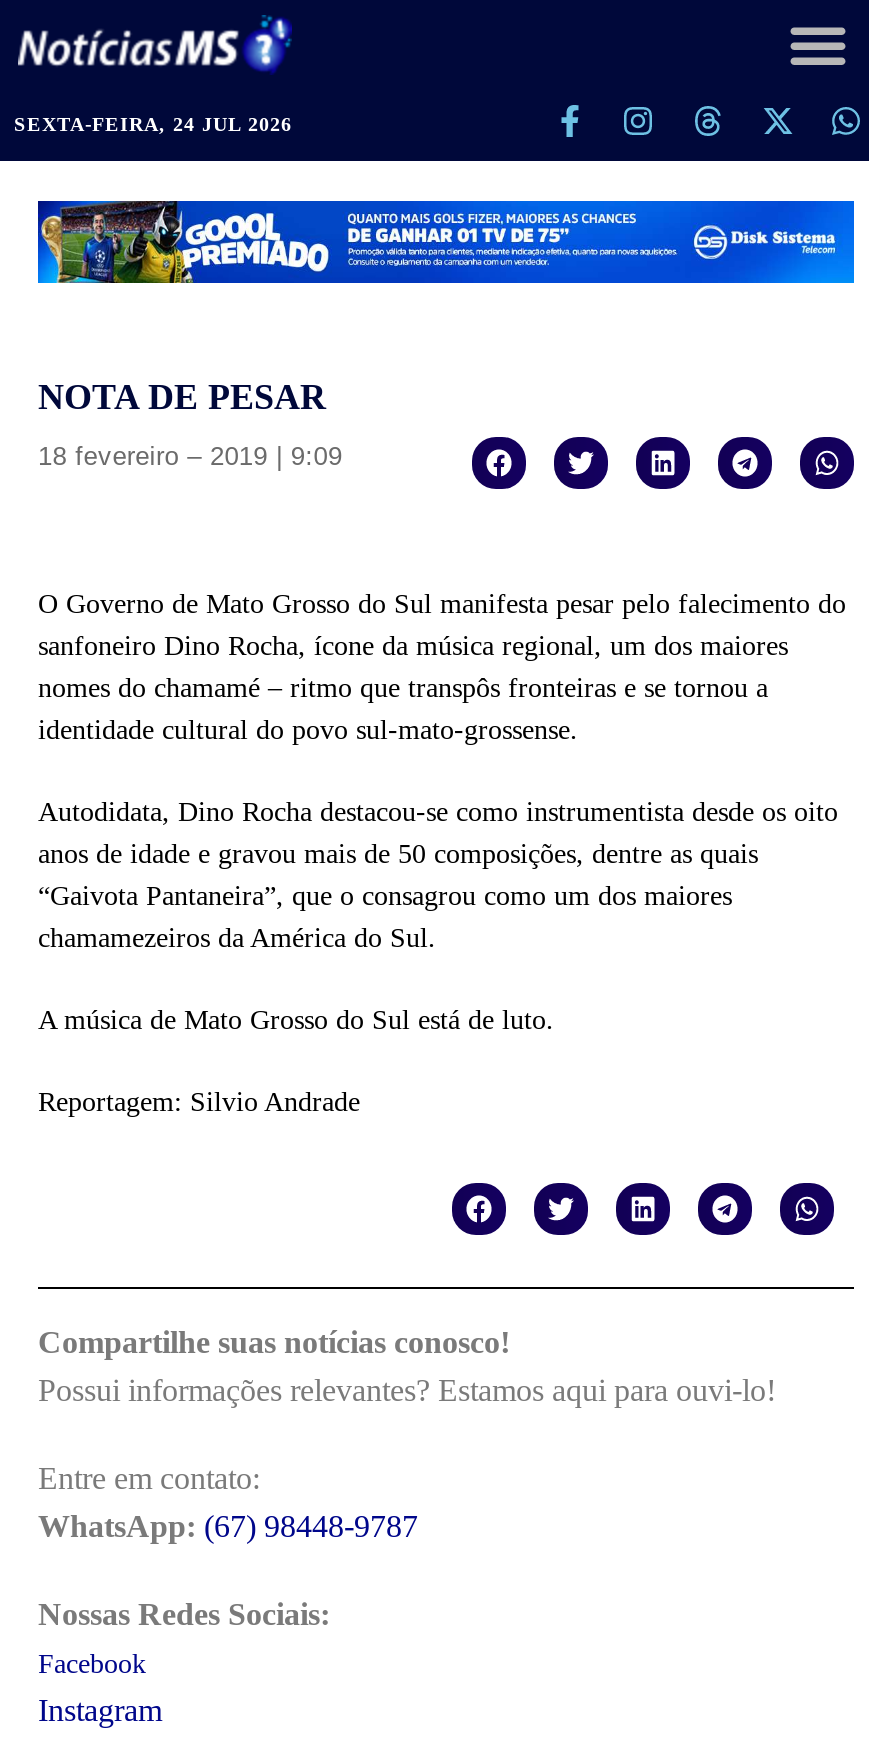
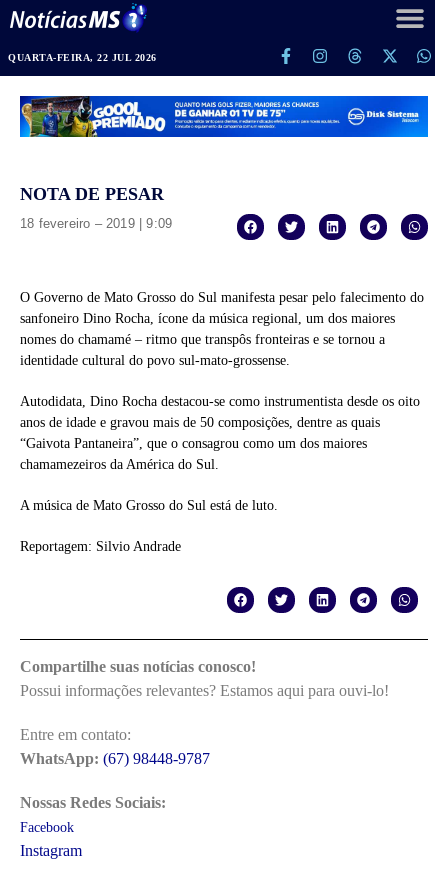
[14,113,292,135] SEXTA-FEIRA, 24 JUL 2026 -> [8,52,156,63] QUARTA-FEIRA, 22 JUL 2026

